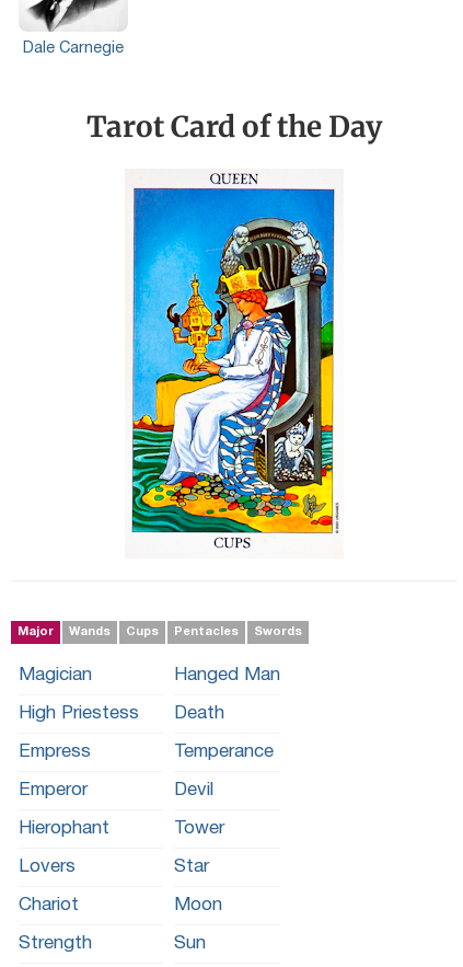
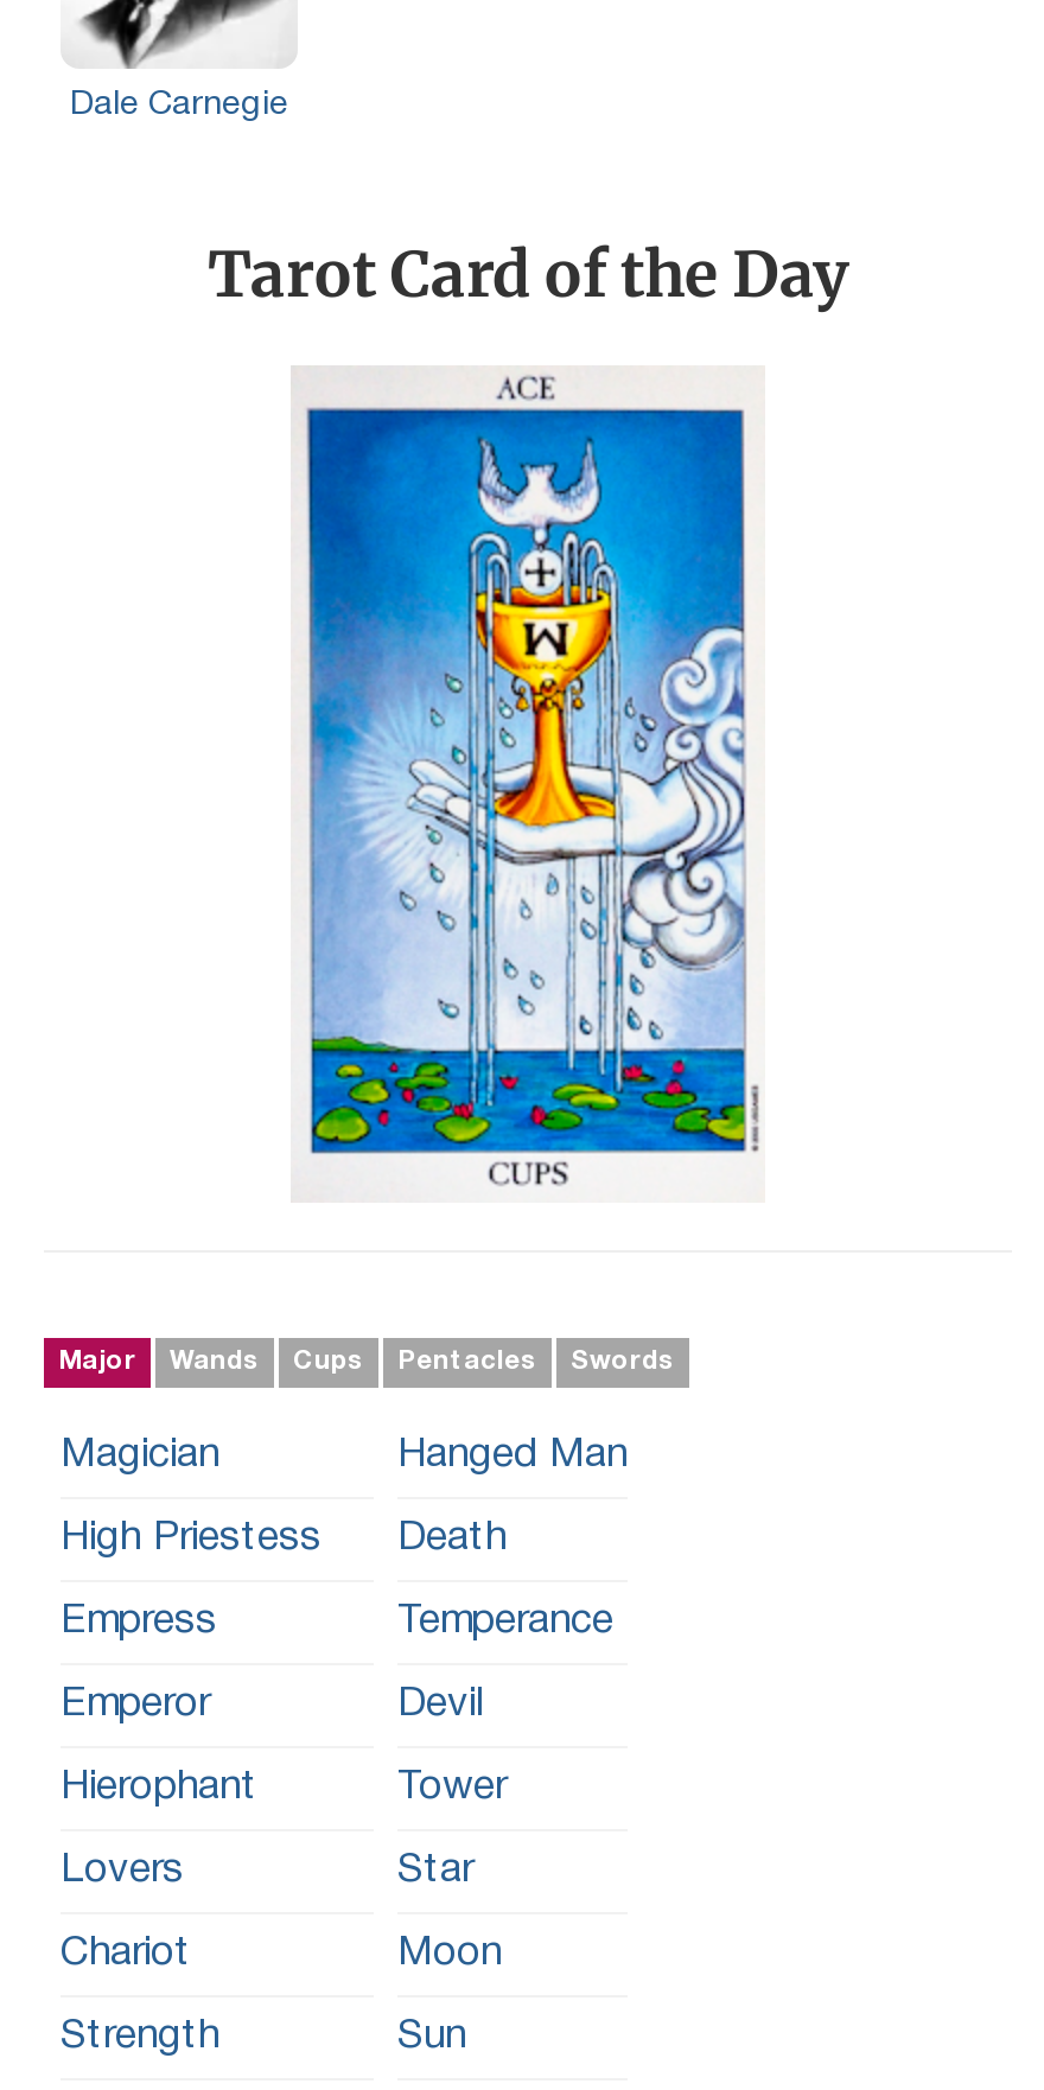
[131,173,335,546] [image] -> [307,380,760,1184] [image]

